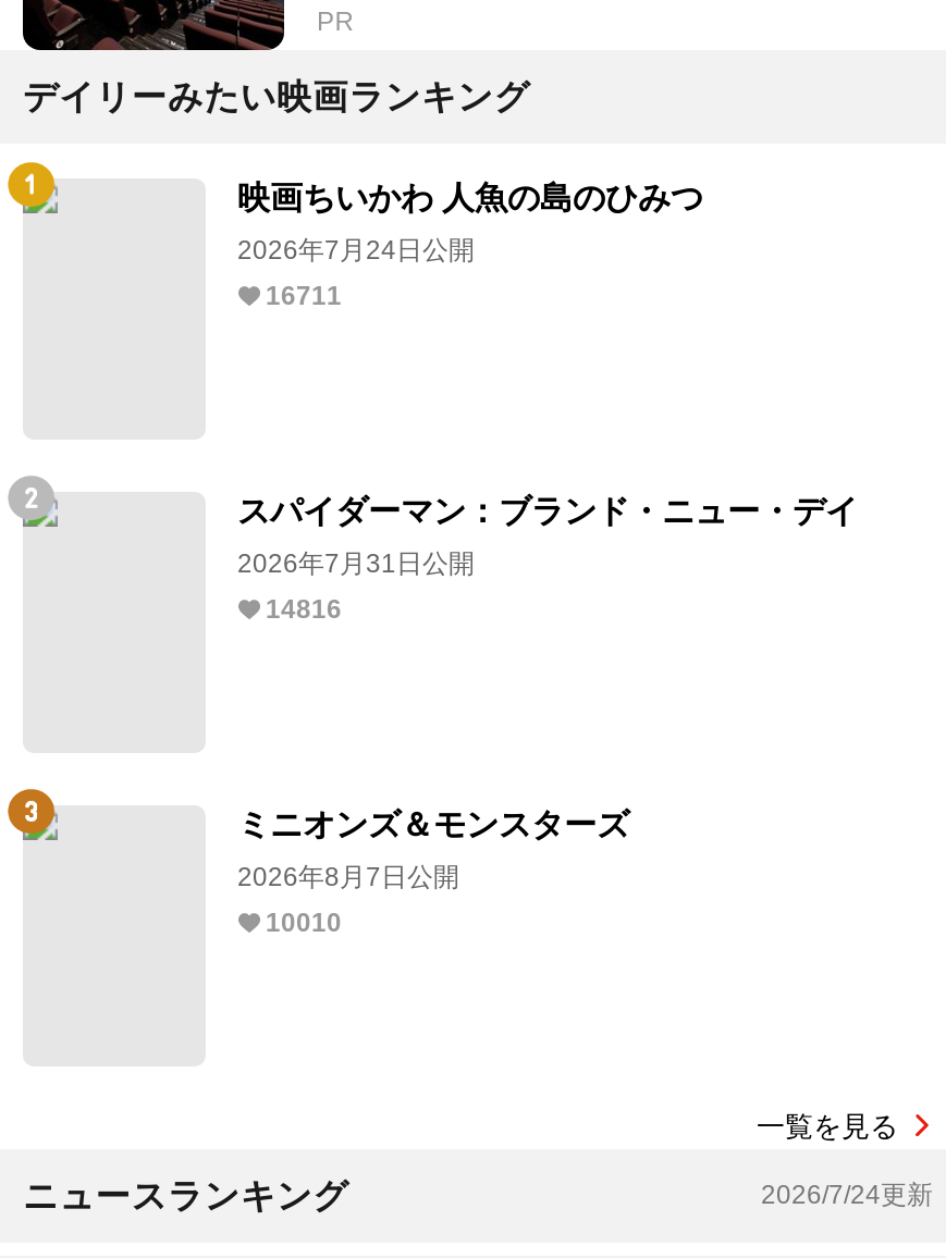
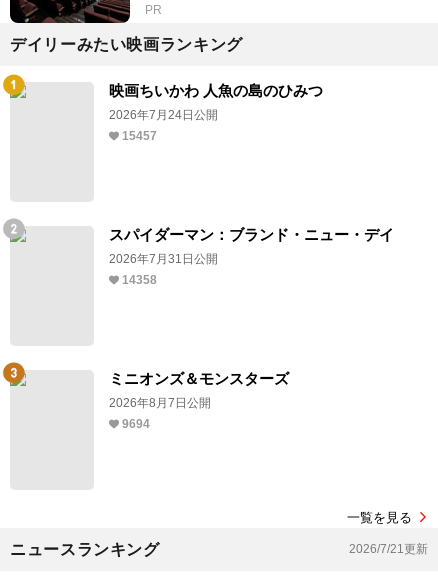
[266,280,342,311] 16711 -> [121,129,156,143] 15457
[266,594,342,624] 14816 -> [121,273,156,287] 14358
[266,907,342,937] 10010 -> [121,417,149,431] 9694
[761,1179,933,1209] 2026/7/24更新 -> [349,542,428,556] 2026/7/21更新

